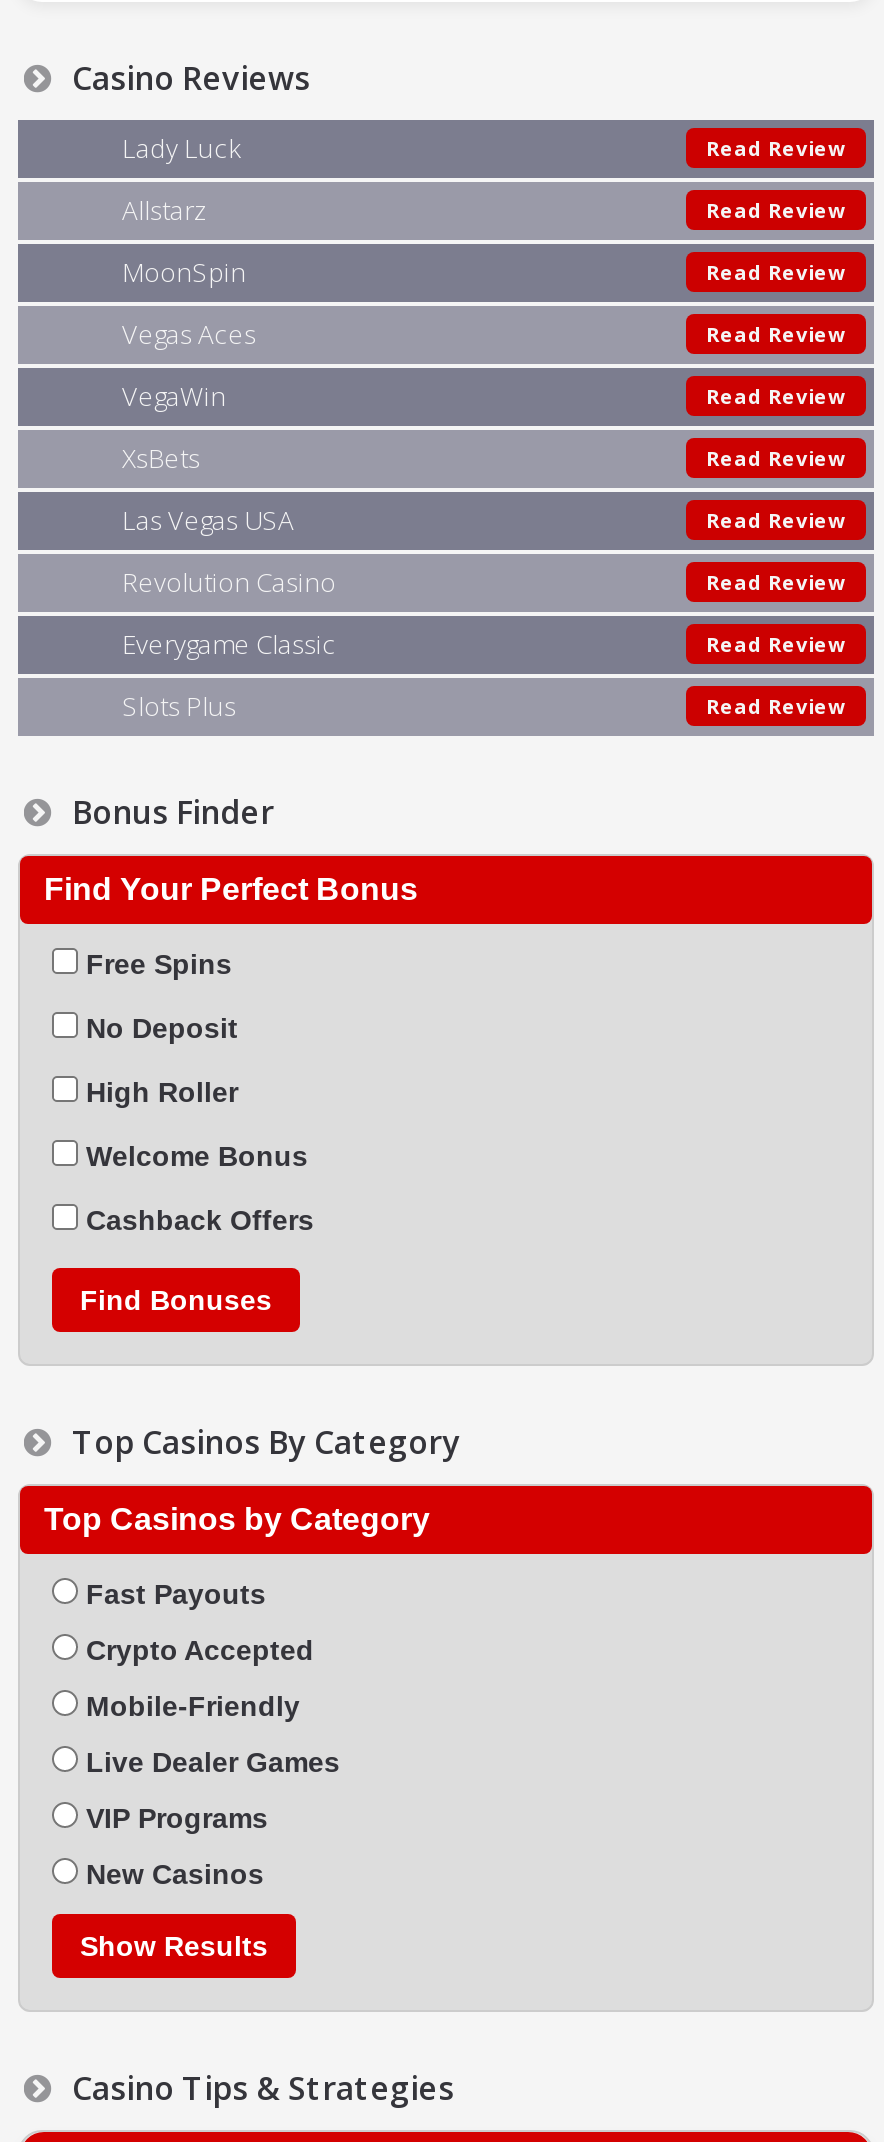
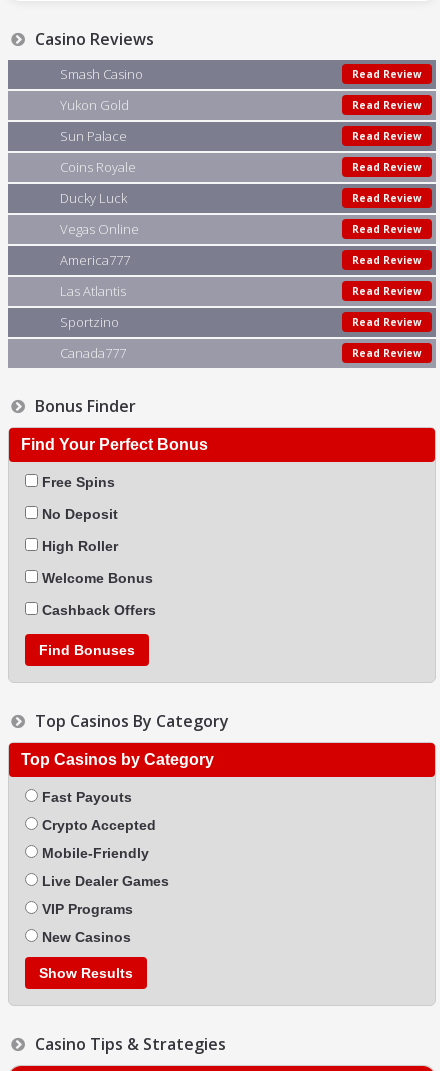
[122,130,240,166] Lady Luck -> [60,65,143,83] Smash Casino
[122,192,208,228] Allstarz -> [60,96,129,114] Yukon Gold
[122,254,246,290] MoonSpin -> [60,127,127,145] Sun Palace
[122,316,256,352] Vegas Aces -> [60,158,136,176] Coins Royale
[122,378,226,414] VegaWin -> [60,189,127,207] Ducky Luck
[122,440,200,476] XsBets -> [60,220,139,238] Vegas Online
[122,502,294,538] Las Vegas USA -> [60,251,130,269] America777
[122,564,336,600] Revolution Casino -> [60,282,126,300] Las Atlantis
[122,626,336,662] Everygame Classic -> [60,313,119,331] Sportzino
[122,688,236,724] Slots Plus -> [60,344,126,362] Canada777

